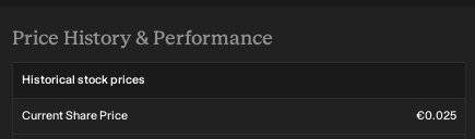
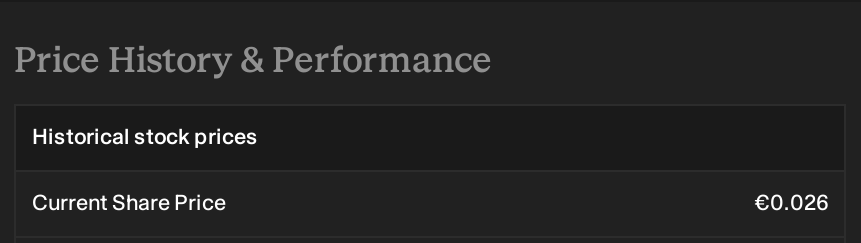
[416,108,456,122] €0.025 -> [754,189,828,215] €0.026

